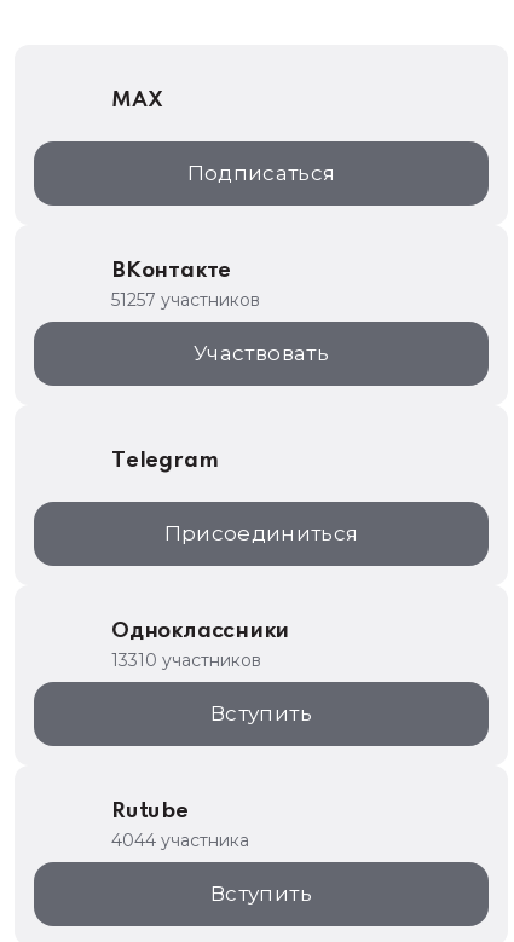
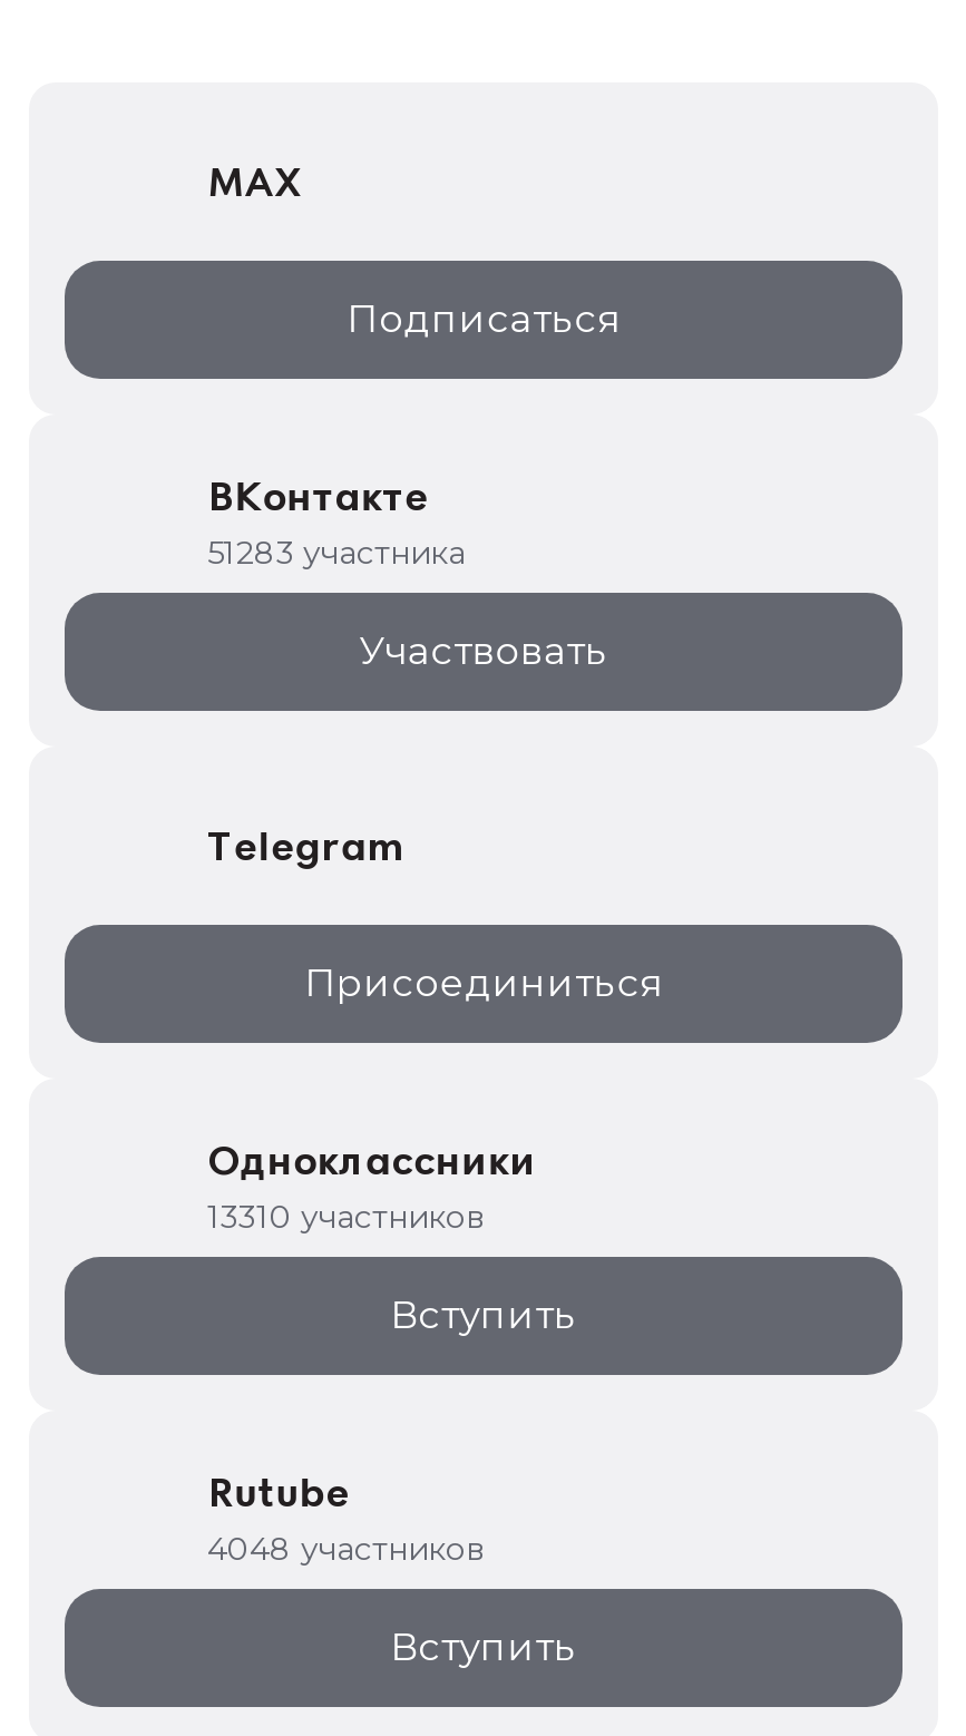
[111,289,260,311] 51257 участников -> [207,533,466,573] 51283 участника
[111,830,249,851] 4044 участника -> [207,1529,484,1569] 4048 участников

